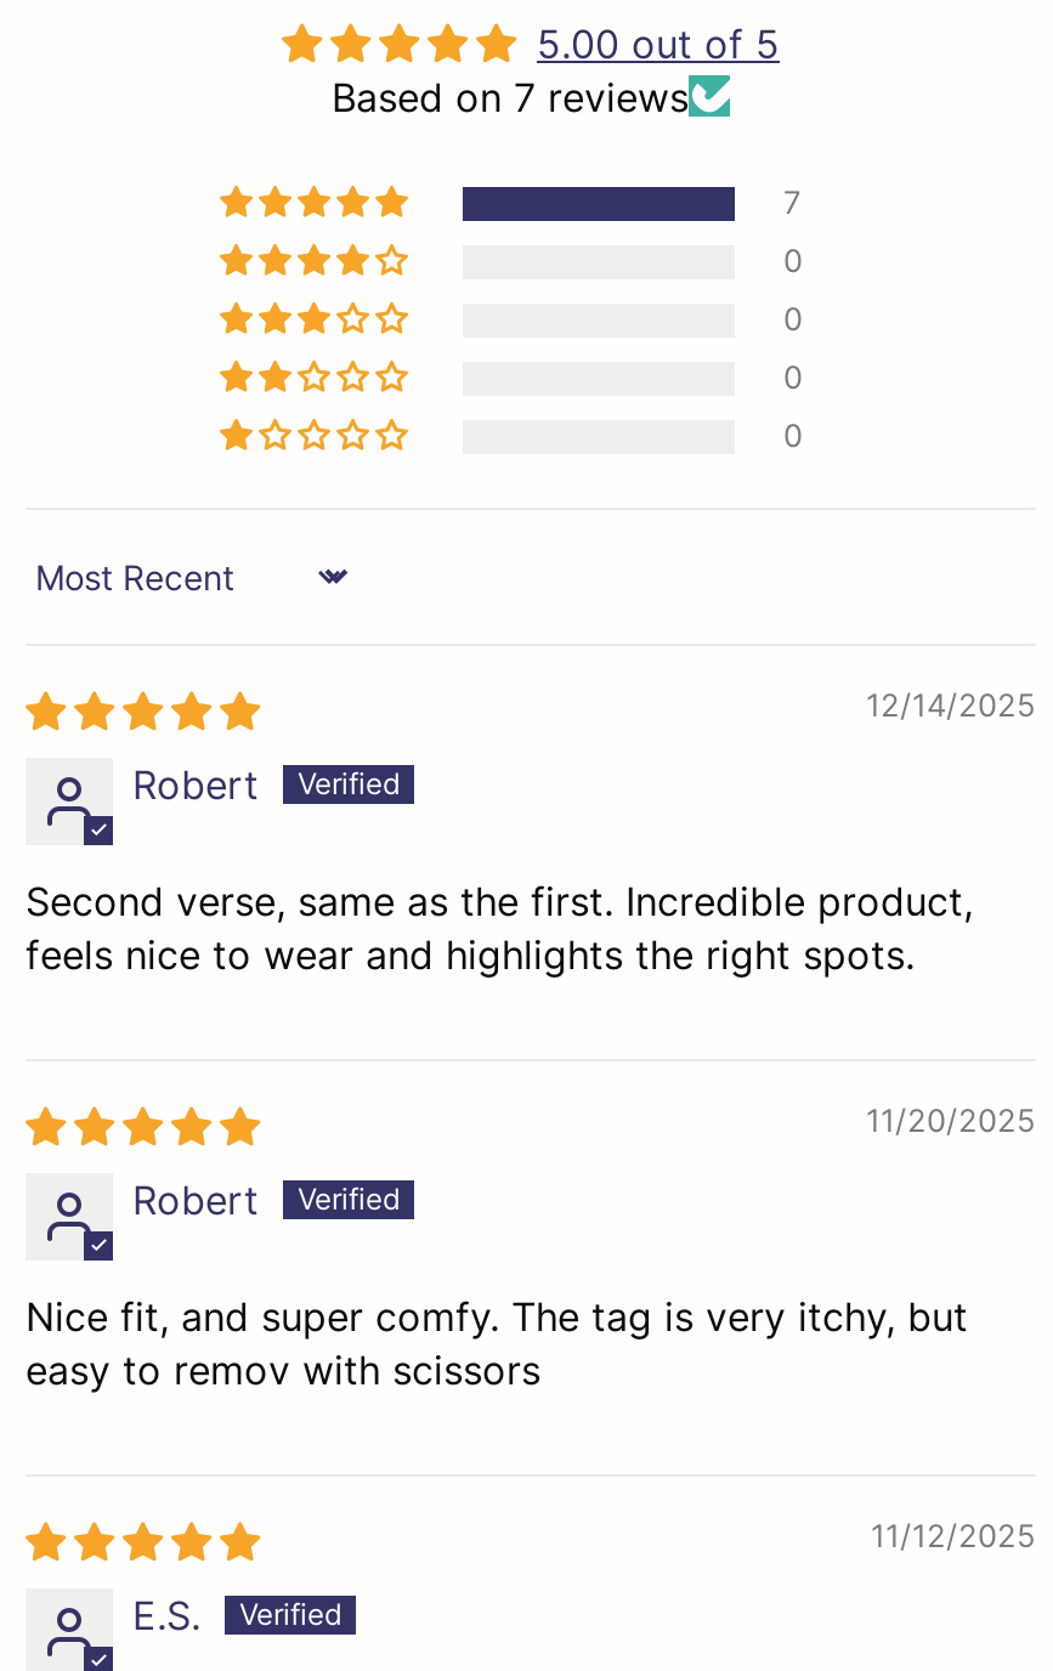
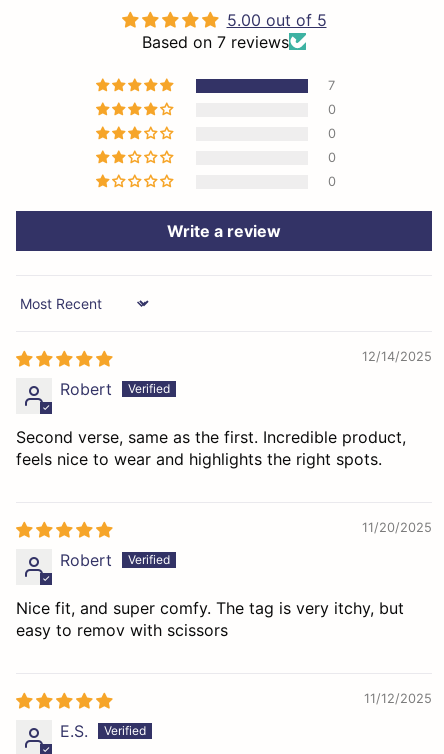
none -> [167,220,281,240] Write a review

